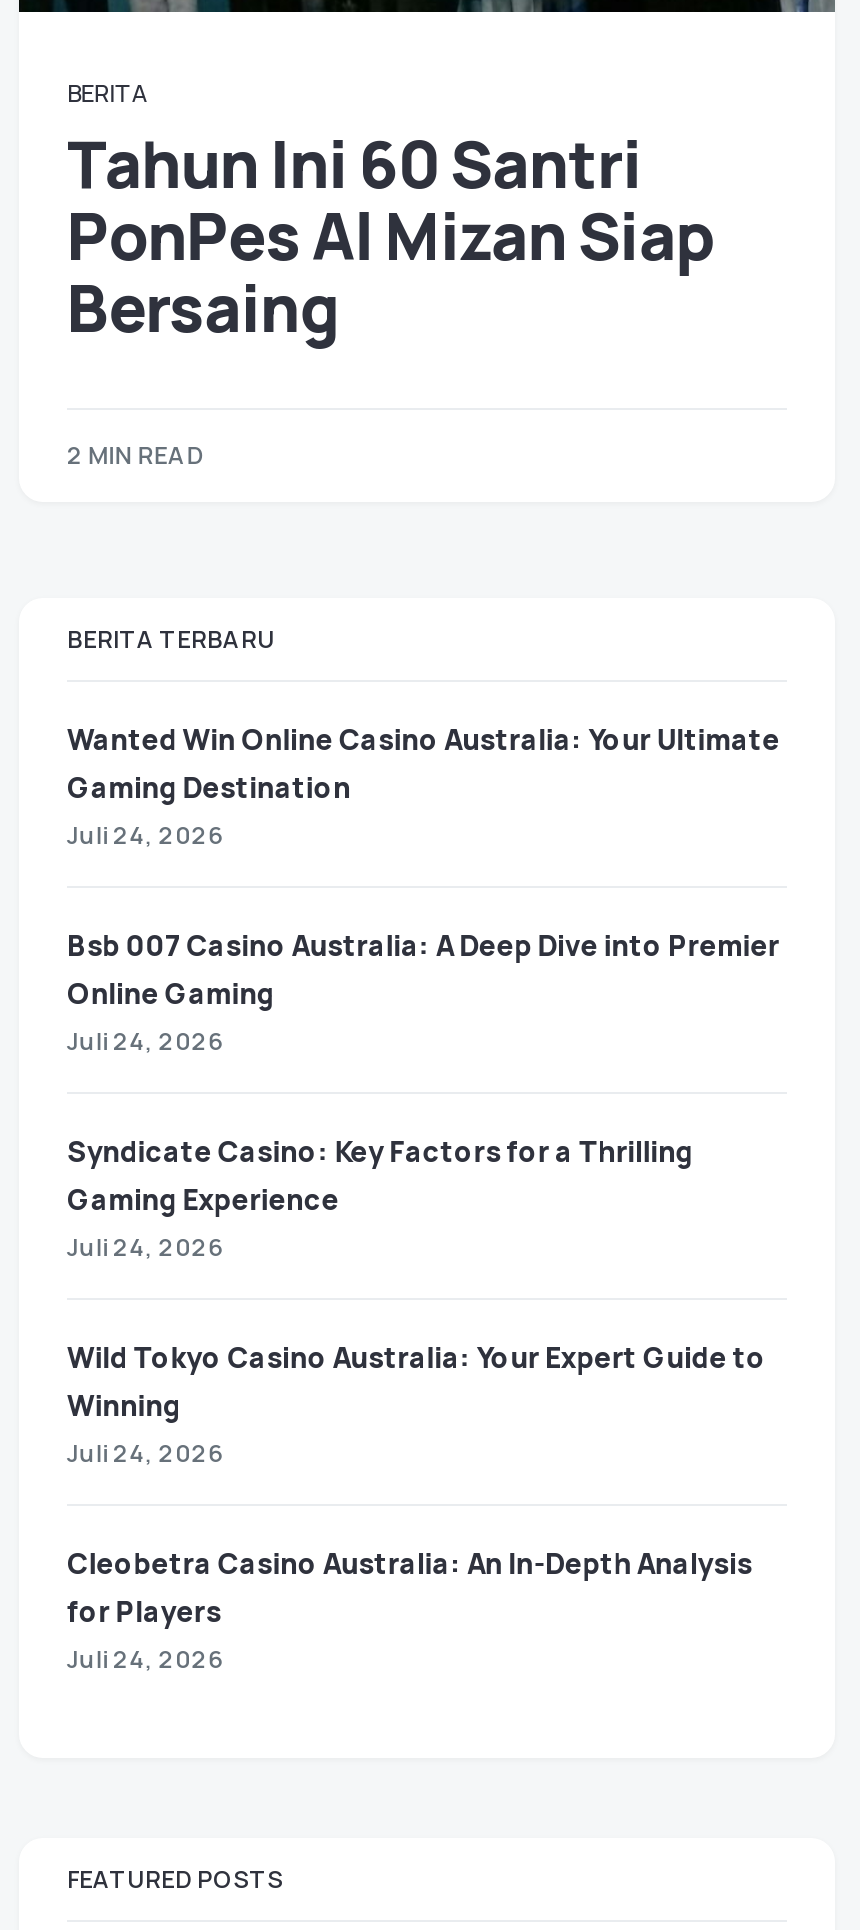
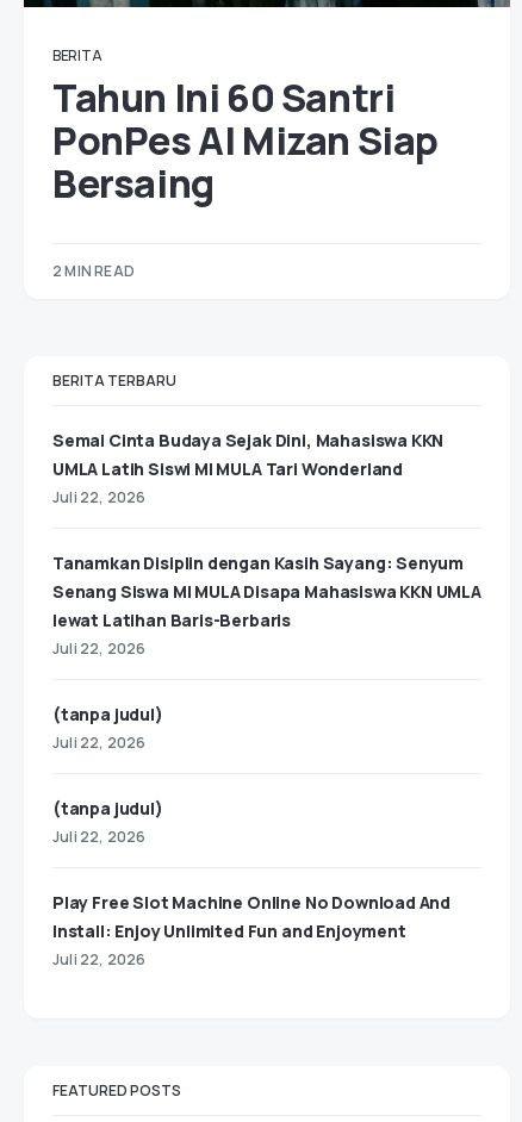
[67,720,780,852] Wanted Win Online Casino Australia: Your Ultimate | Gaming Destination | Juli 24, 2026 -> [52,429,444,507] Semai Cinta Budaya Sejak Dini, Mahasiswa KKN | UMLA Latih Siswi MI MULA Tari Wonderland | Juli 22, 2026
[67,926,779,1058] Bsb 007 Casino Australia: A Deep Dive into Premier | Online Gaming | Juli 24, 2026 -> [52,551,481,659] Tanamkan Disiplin dengan Kasih Sayang: Senyum | Senang Siswa MI MULA Disapa Mahasiswa KKN UMLA | lewat Latihan Baris-Berbaris | Juli 22, 2026
[67,1132,693,1264] Syndicate Casino: Key Factors for a Thrilling | Gaming Experience | Juli 24, 2026 -> [52,703,163,753] (tanpa judul) | Juli 22, 2026
[67,1338,766,1470] Wild Tokyo Casino Australia: Your Expert Guide to | Winning | Juli 24, 2026 -> [52,797,163,847] (tanpa judul) | Juli 22, 2026
[67,1544,752,1676] Cleobetra Casino Australia: An In-Depth Analysis | for Players | Juli 24, 2026 -> [52,891,451,970] Play Free Slot Machine Online No Download And | Install: Enjoy Unlimited Fun and Enjoyment | Juli 22, 2026

